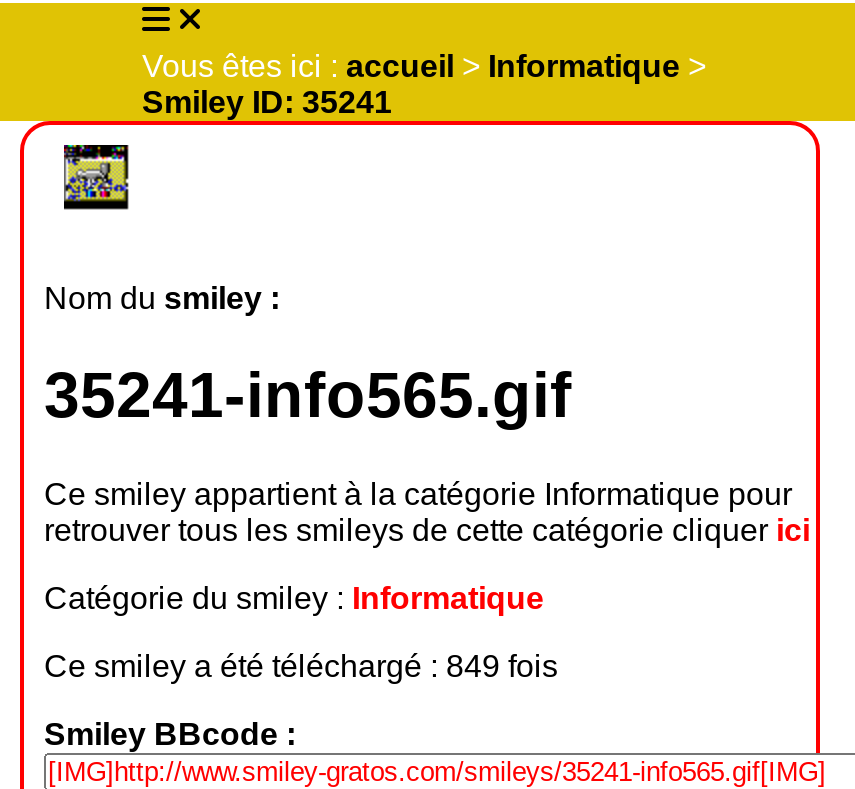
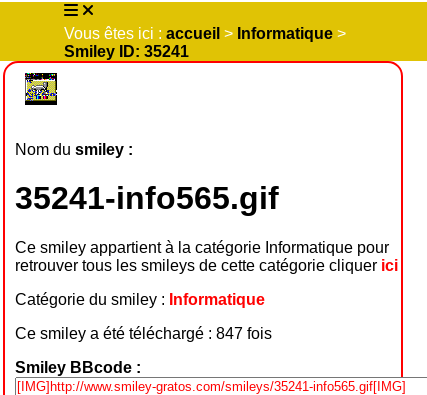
[44,649,558,683] Ce smiley a été téléchargé : 849 fois -> [15,325,272,342] Ce smiley a été téléchargé : 847 fois

